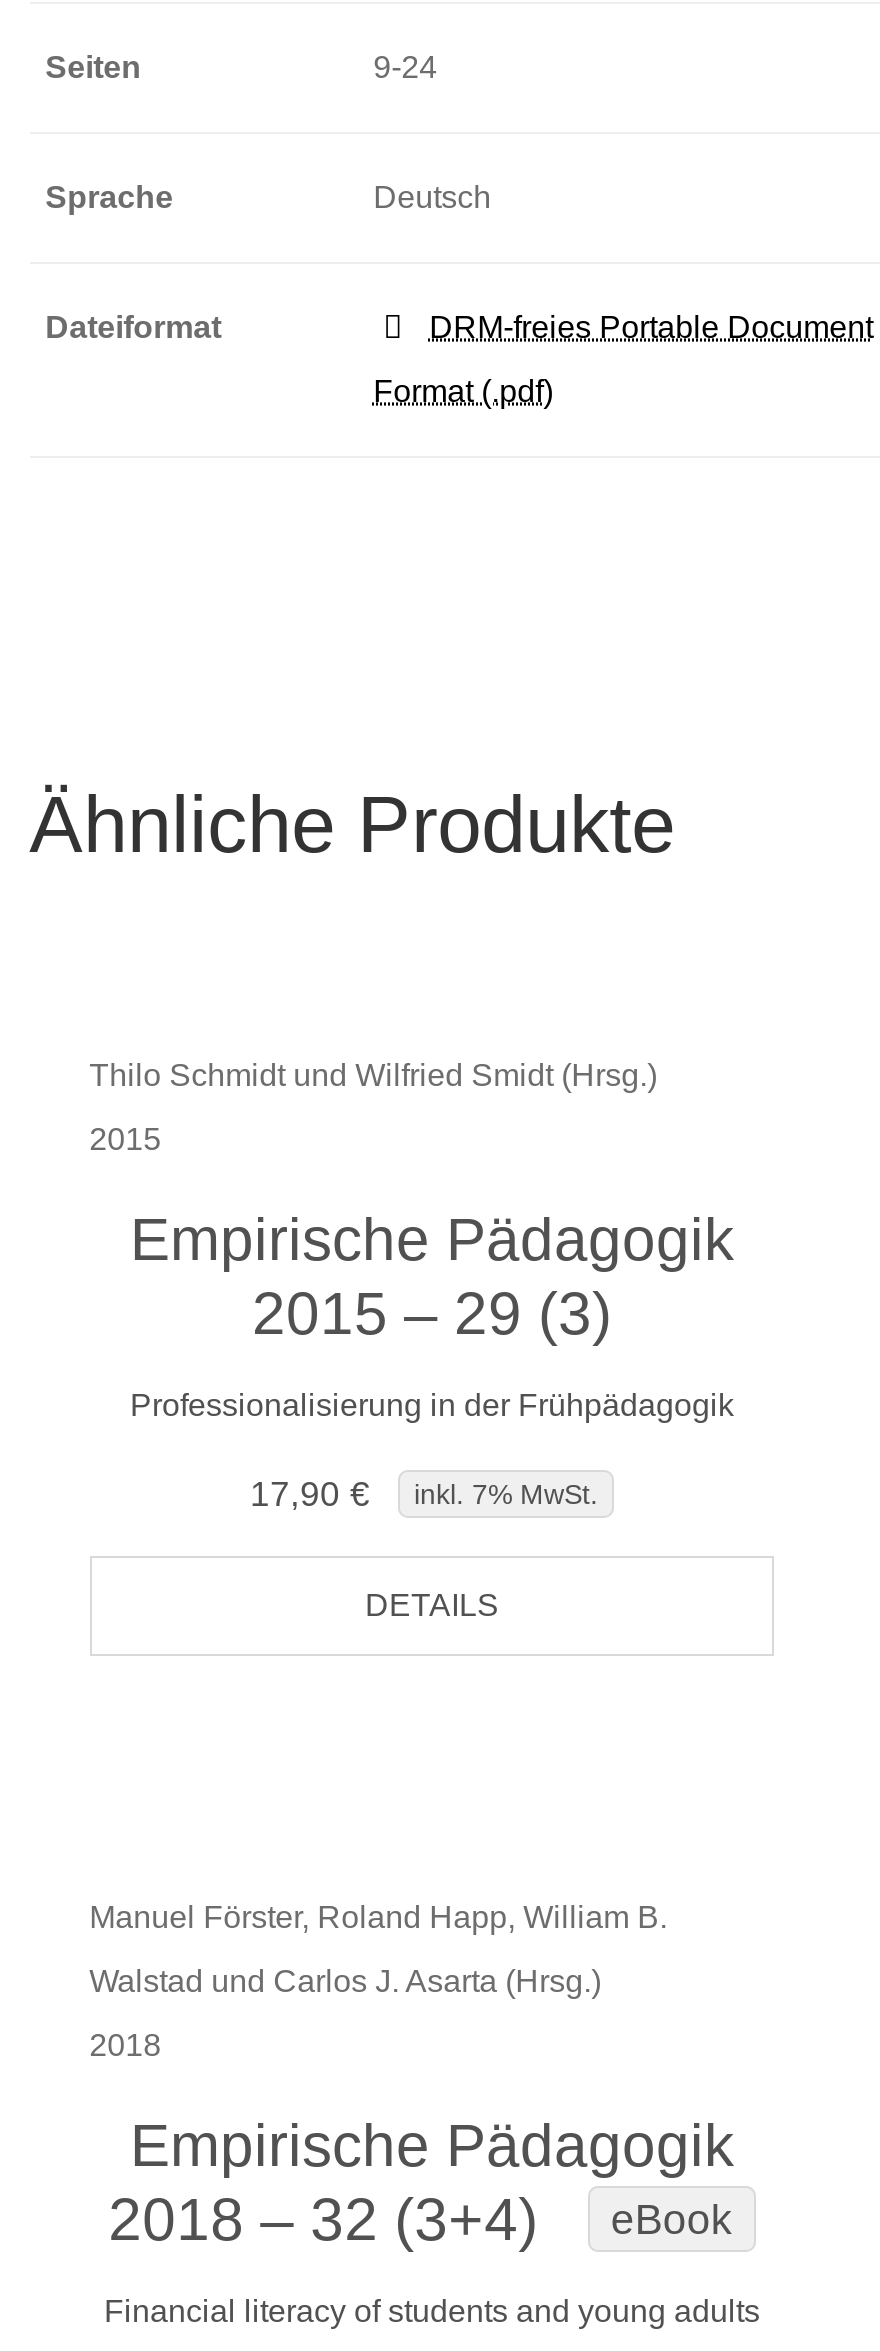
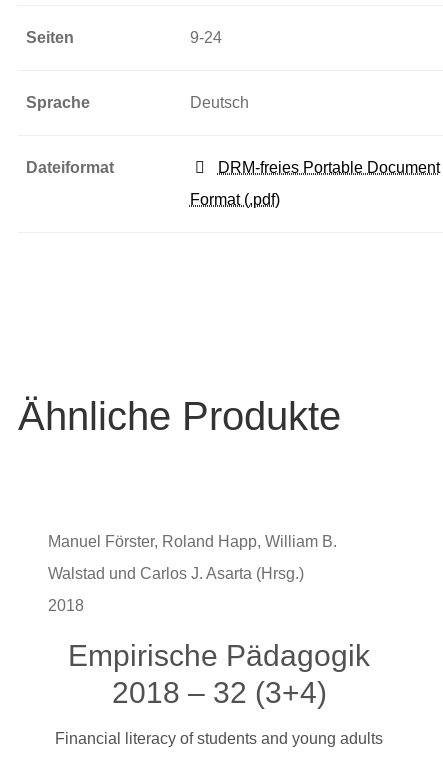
[89,1058,734,1622] Thilo Schmidt und Wilfried Smidt (Hrsg.) | 2015 | Empirische Pädagogik | 2015 – 29 (3) | Professionalisierung in der Frühpädagogik | 17,90 € | inkl. 7% MwSt. | DETAILS -> none
[611,2196,733,2242] eBook -> none

